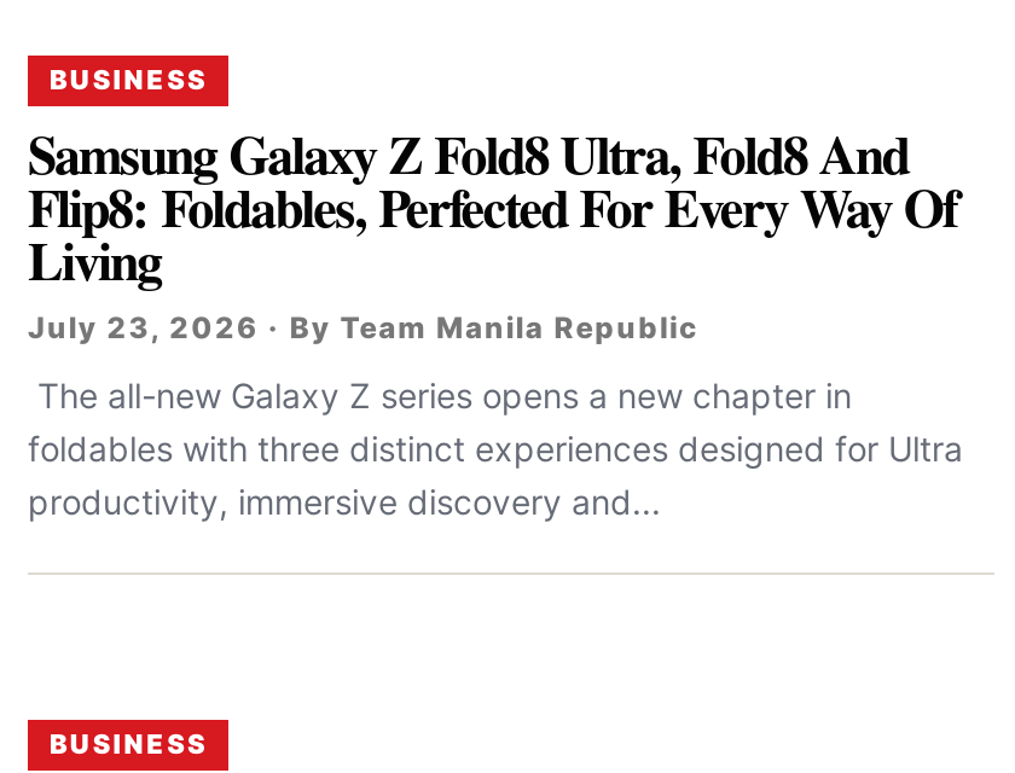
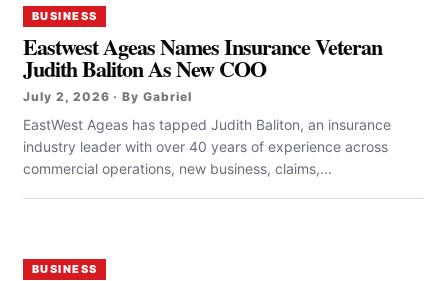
[28,114,957,346] Samsung Galaxy Z Fold8 Ultra, Fold8 And | Flip8: Foldables, Perfected For Every Way Of | Living | July 23, 2026 · By Team Manila Republic -> [23,30,382,104] Eastwest Ageas Names Insurance Veteran | Judith Baliton As New COO | July 2, 2026 · By Gabriel
[28,375,963,522] The all-new Galaxy Z series opens a new chapter in | foldables with three distinct experiences designed for Ultra | productivity, immersive discovery and... -> [23,116,391,177] EastWest Ageas has tapped Judith Baliton, an insurance | industry leader with over 40 years of experience across | commercial operations, new business, claims,...

